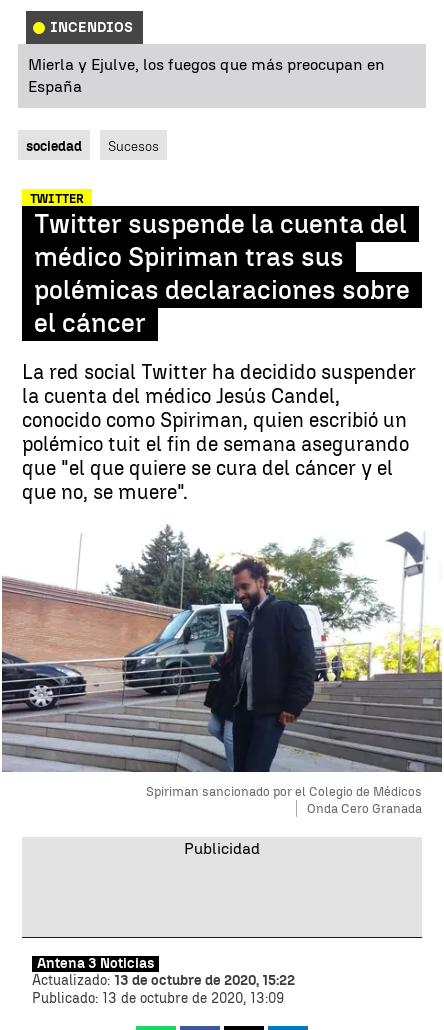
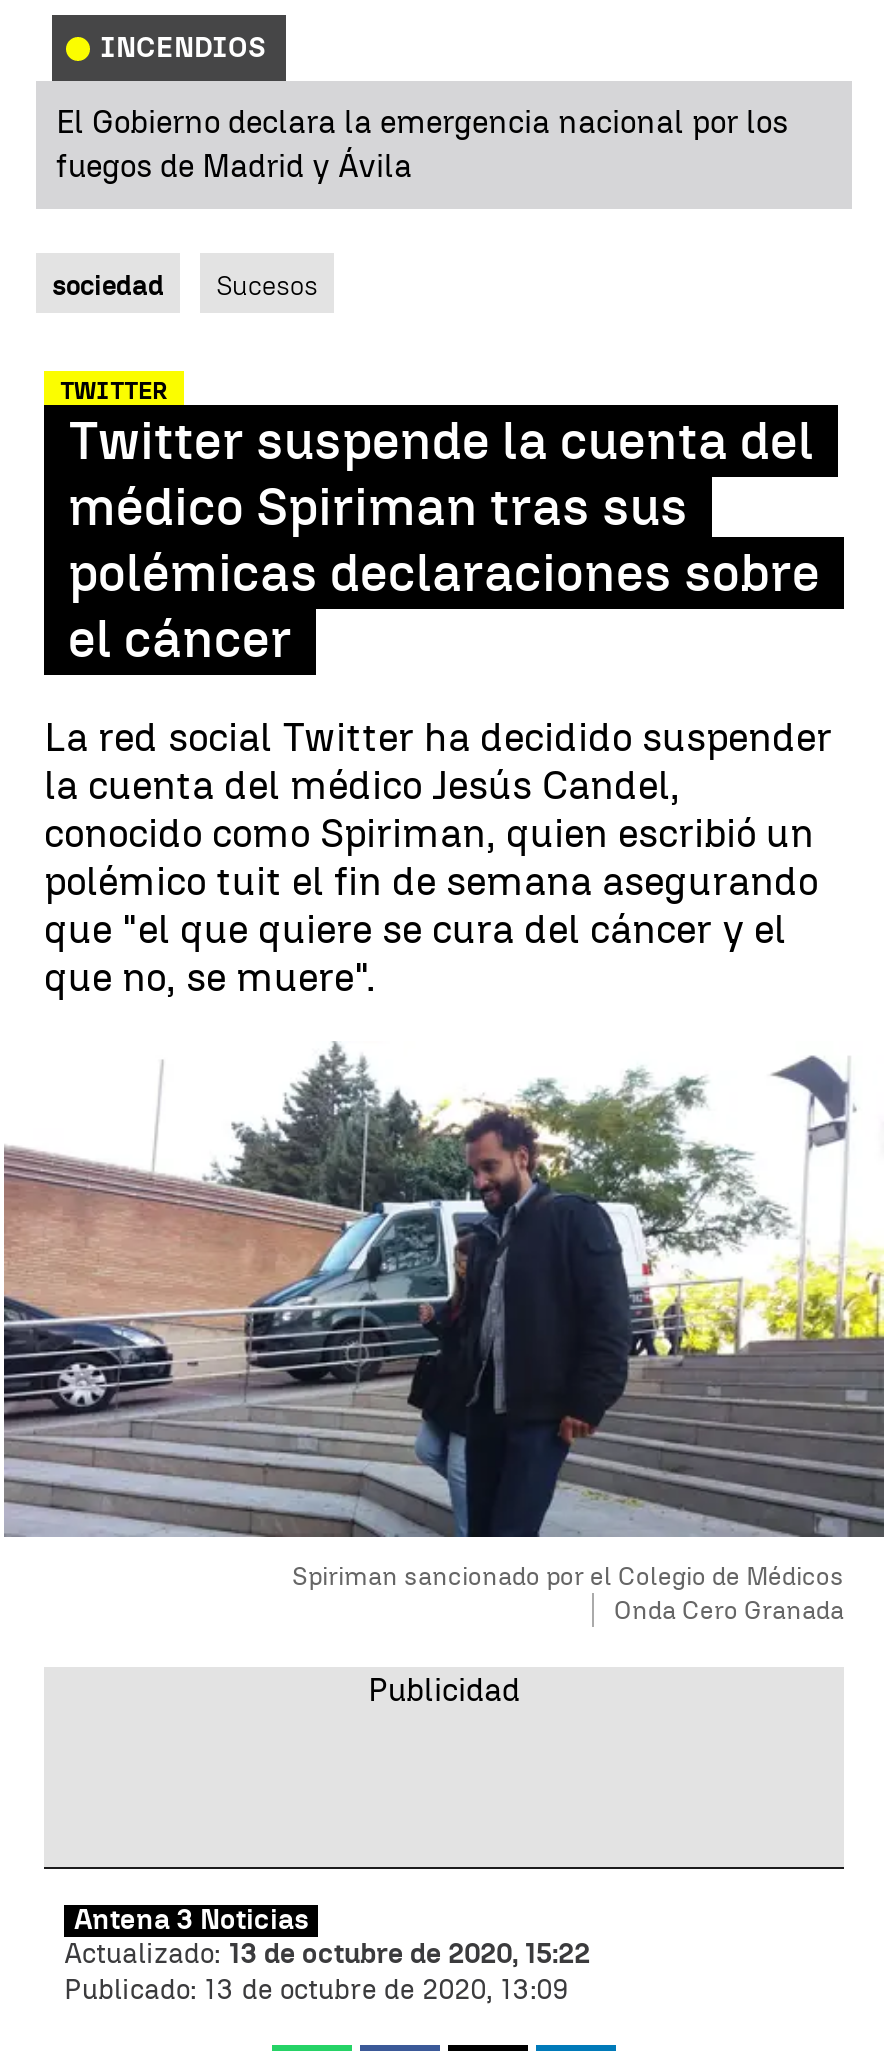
[28,55,385,96] Mierla y Ejulve, los fuegos que más preocupan en | España -> [56,103,788,185] El Gobierno declara la emergencia nacional por los | fuegos de Madrid y Ávila

